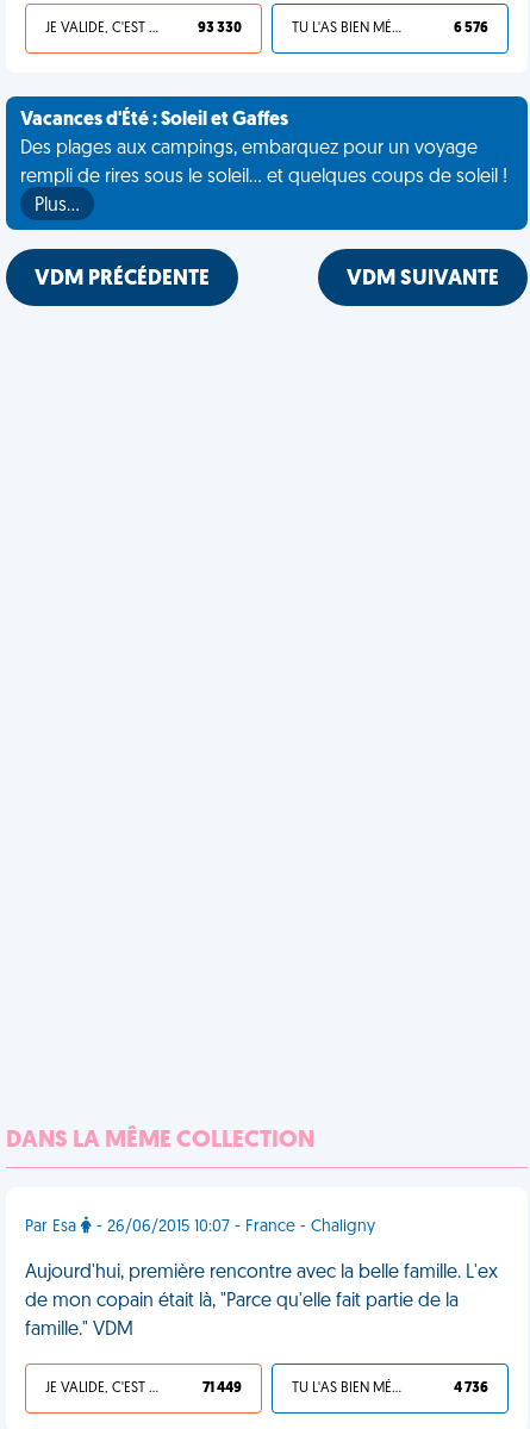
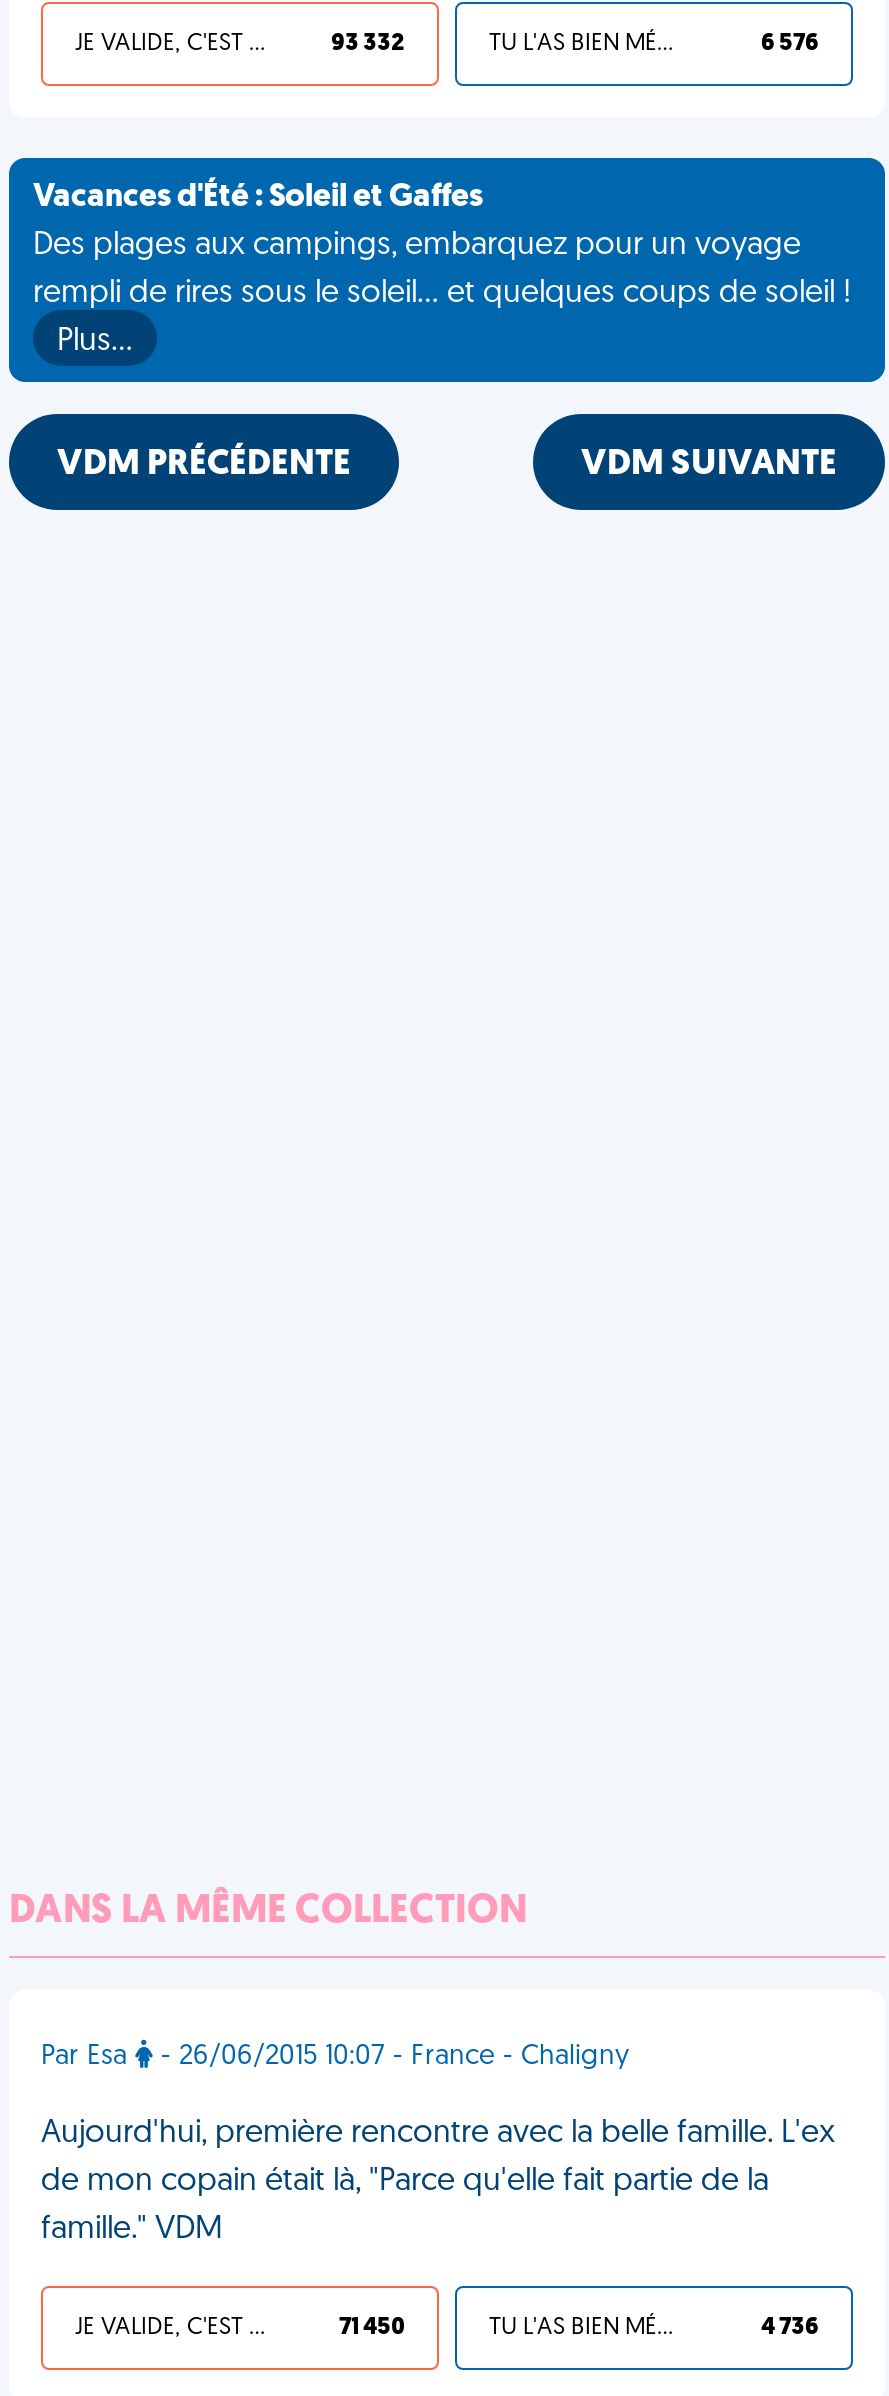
[198,21,242,36] 93 330 -> [331,32,405,56] 93 332
[202,1381,242,1396] 71 449 -> [339,2316,405,2340] 71 450

